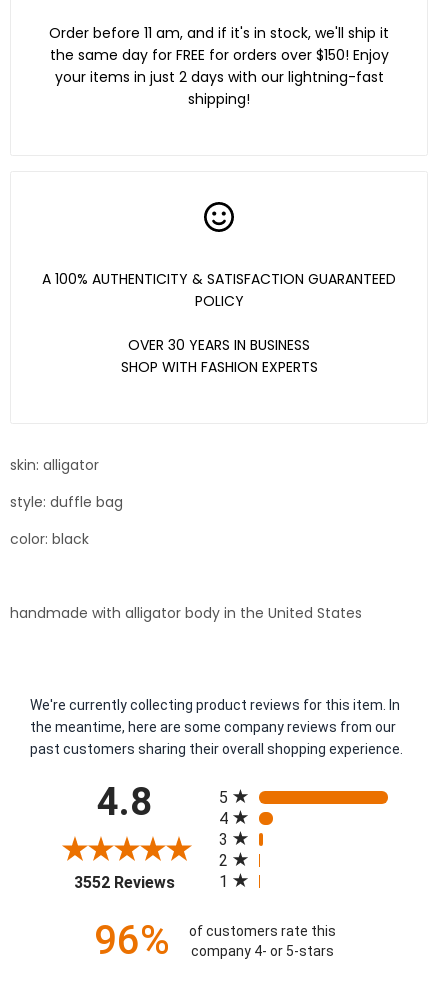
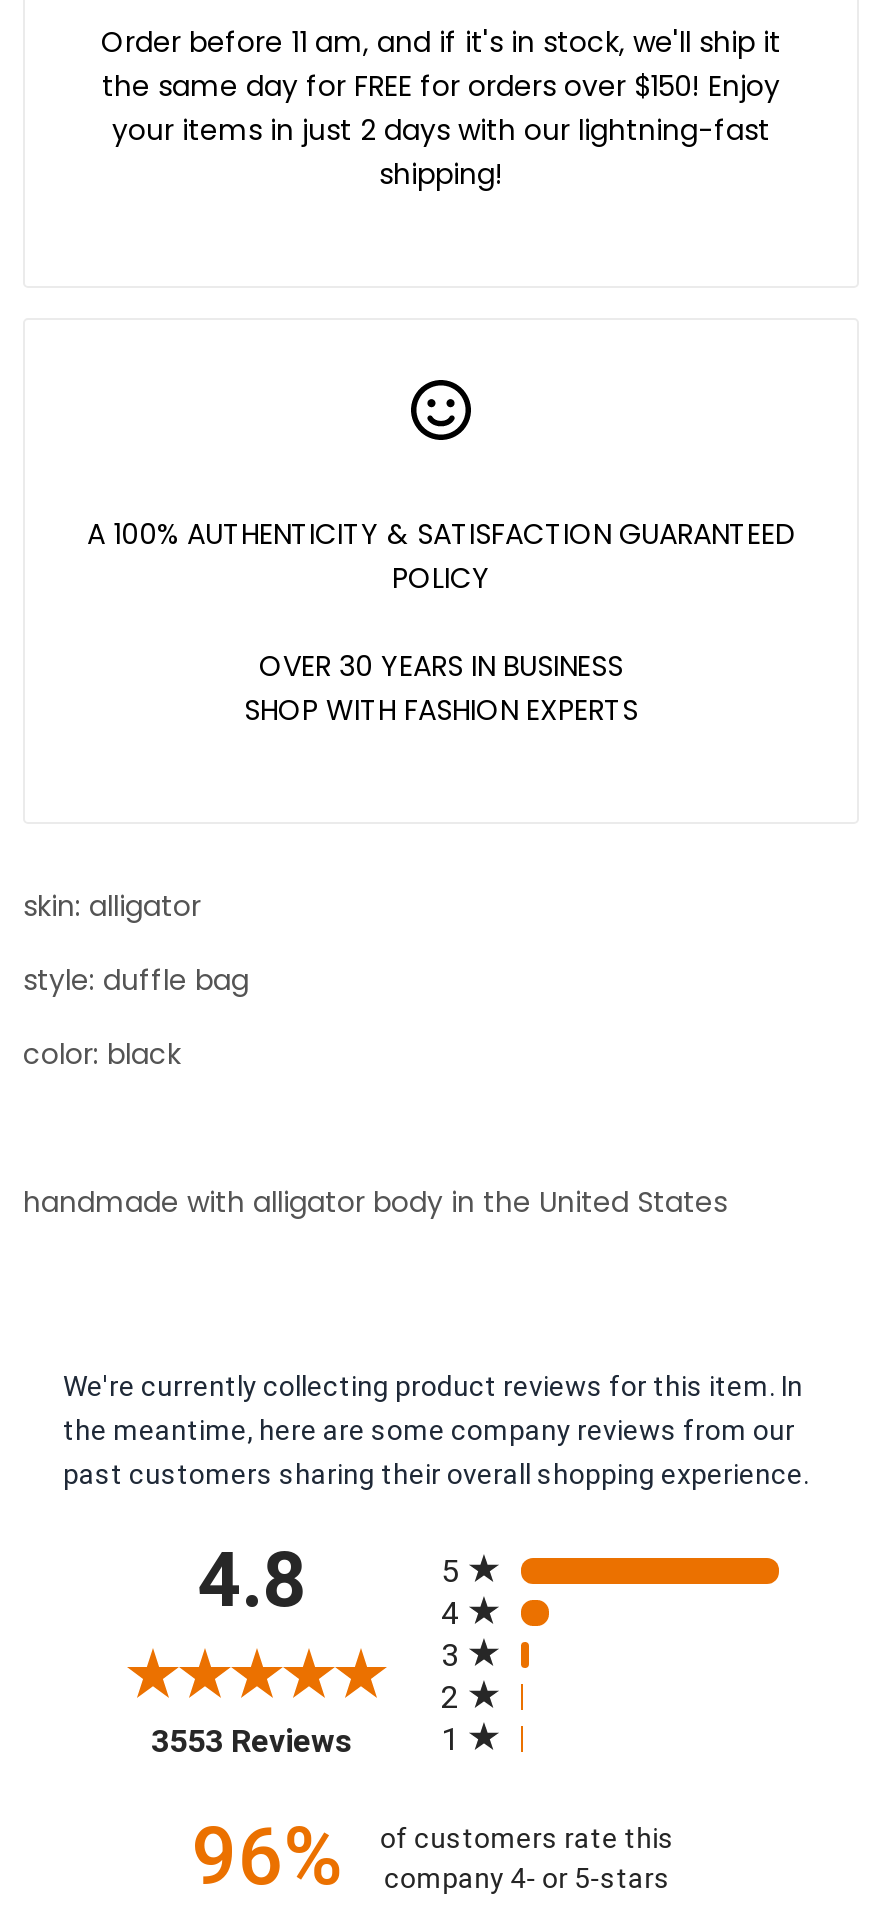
[74,873,175,892] 3552 Reviews -> [151,1723,353,1761] 3553 Reviews

